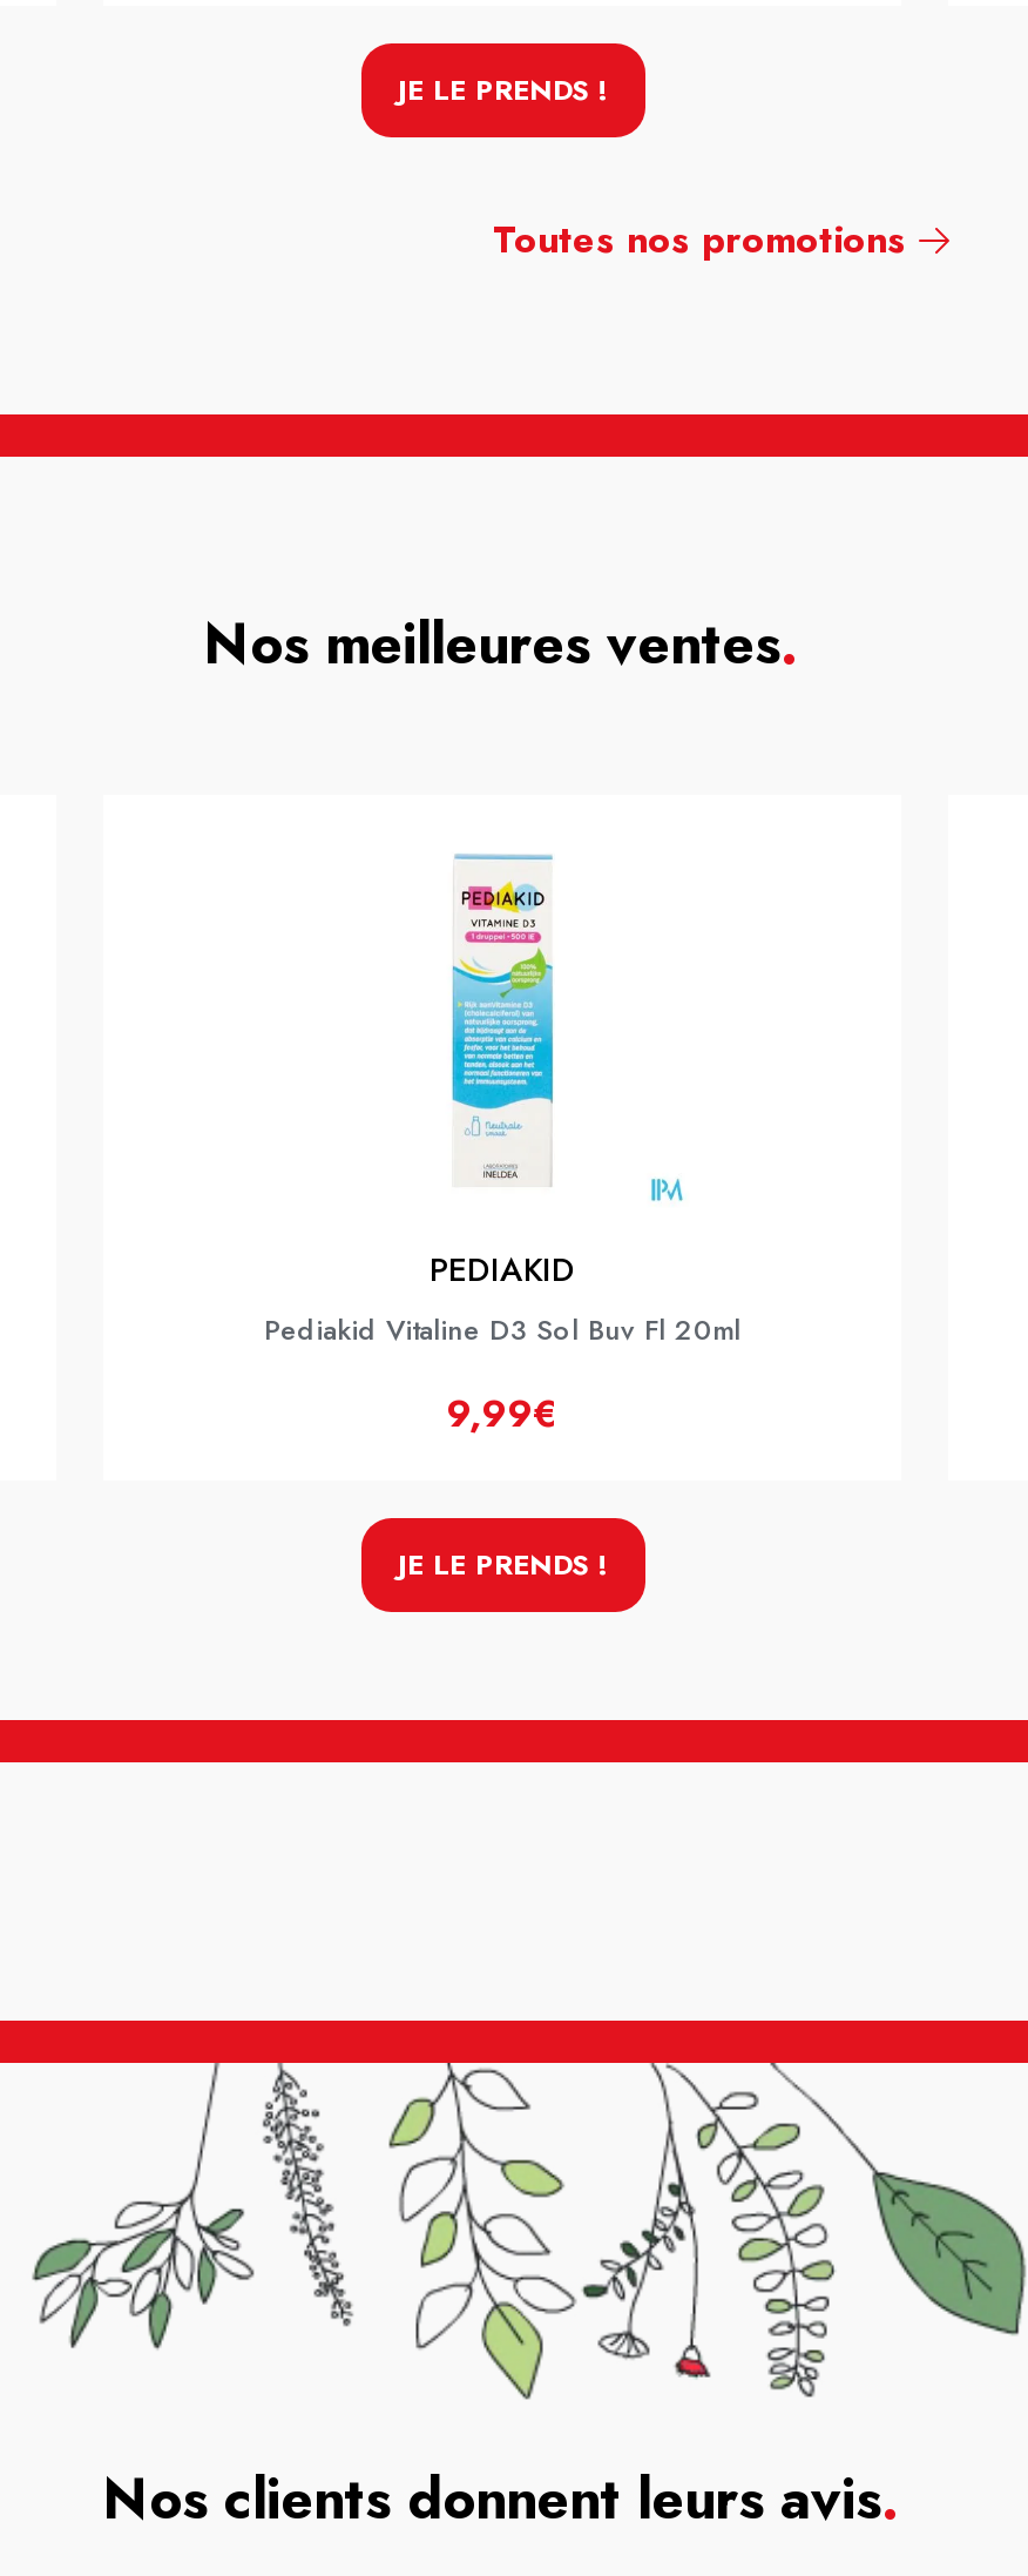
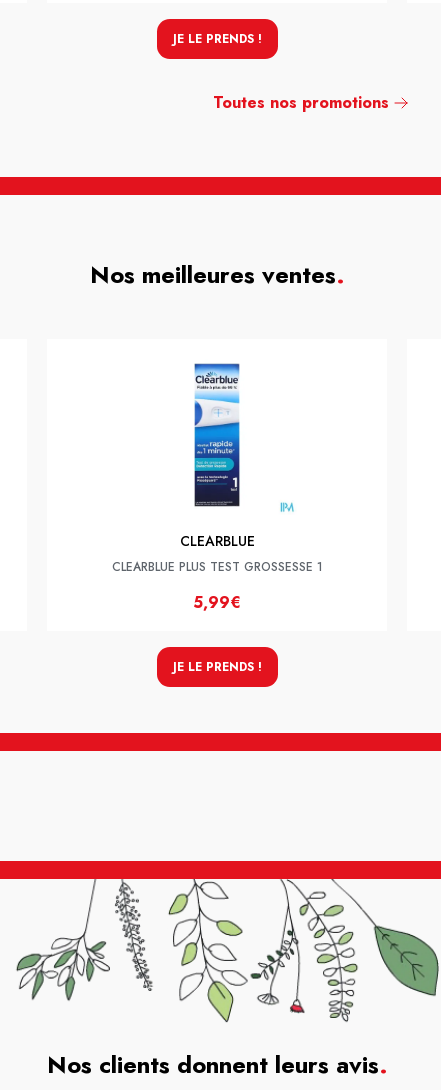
[264,854,740,1351] [image] | PEDIAKID | Pediakid Vitaline D3 Sol Buv Fl 20ml -> [111,363,322,576] [image] | CLEARBLUE | CLEARBLUE PLUS TEST GROSSESSE 1
[446,1387,559,1441] 9,99€ -> [193,591,241,614] 5,99€

